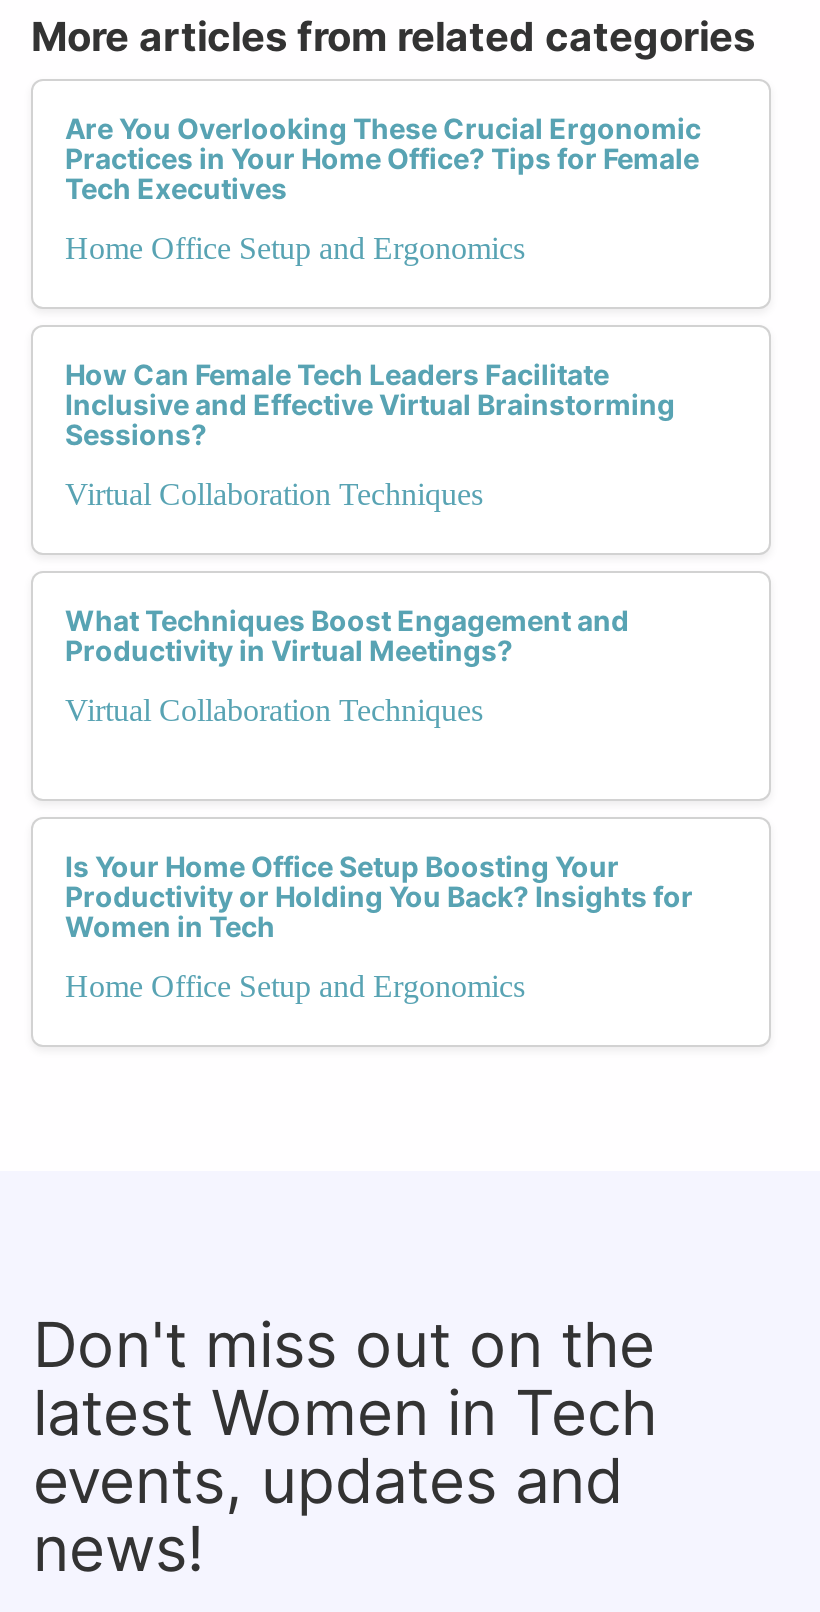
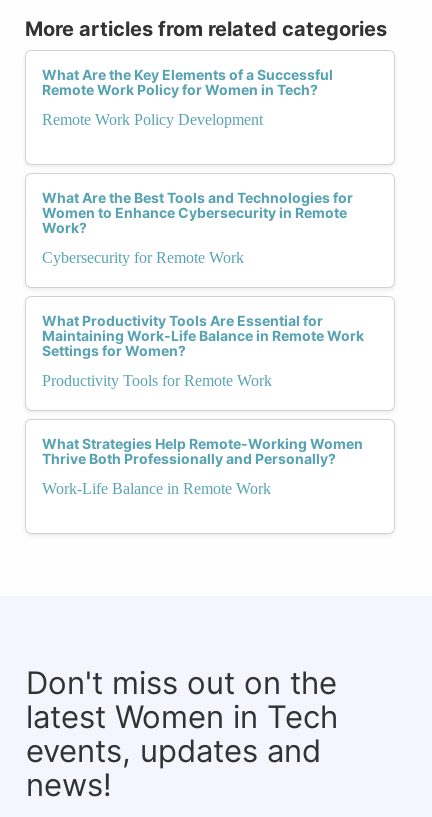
[65,111,701,205] Are You Overlooking These Crucial Ergonomic | Practices in Your Home Office? Tips for Female | Tech Executives -> [42,66,333,98] What Are the Key Elements of a Successful | Remote Work Policy for Women in Tech?
[65,231,525,265] Home Office Setup and Ergonomics -> [42,111,263,128] Remote Work Policy Development
[65,357,675,451] How Can Female Tech Leaders Facilitate | Inclusive and Effective Virtual Brainstorming | Sessions? -> [42,189,353,236] What Are the Best Tools and Technologies for | Women to Enhance Cybersecurity in Remote | Work?
[65,477,483,511] Virtual Collaboration Techniques -> [42,249,244,266] Cybersecurity for Remote Work
[65,603,629,667] What Techniques Boost Engagement and | Productivity in Virtual Meetings? -> [42,312,364,359] What Productivity Tools Are Essential for | Maintaining Work-Life Balance in Remote Work | Settings for Women?
[65,693,483,727] Virtual Collaboration Techniques -> [42,372,272,389] Productivity Tools for Remote Work
[65,849,693,943] Is Your Home Office Setup Boosting Your | Productivity or Holding You Back? Insights for | Women in Tech -> [42,435,363,467] What Strategies Help Remote-Working Women | Thrive Both Professionally and Personally?
[65,969,525,1003] Home Office Setup and Ergonomics -> [42,480,271,497] Work-Life Balance in Remote Work

